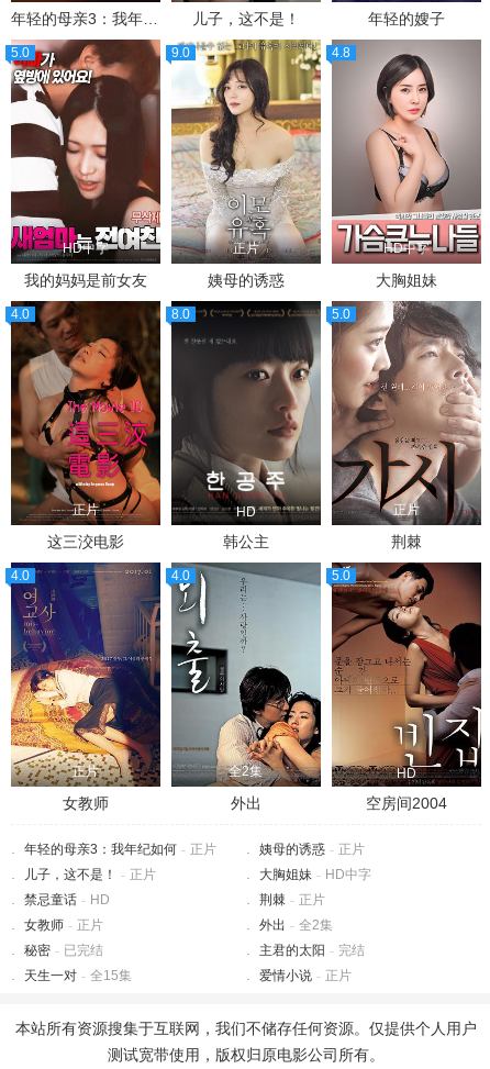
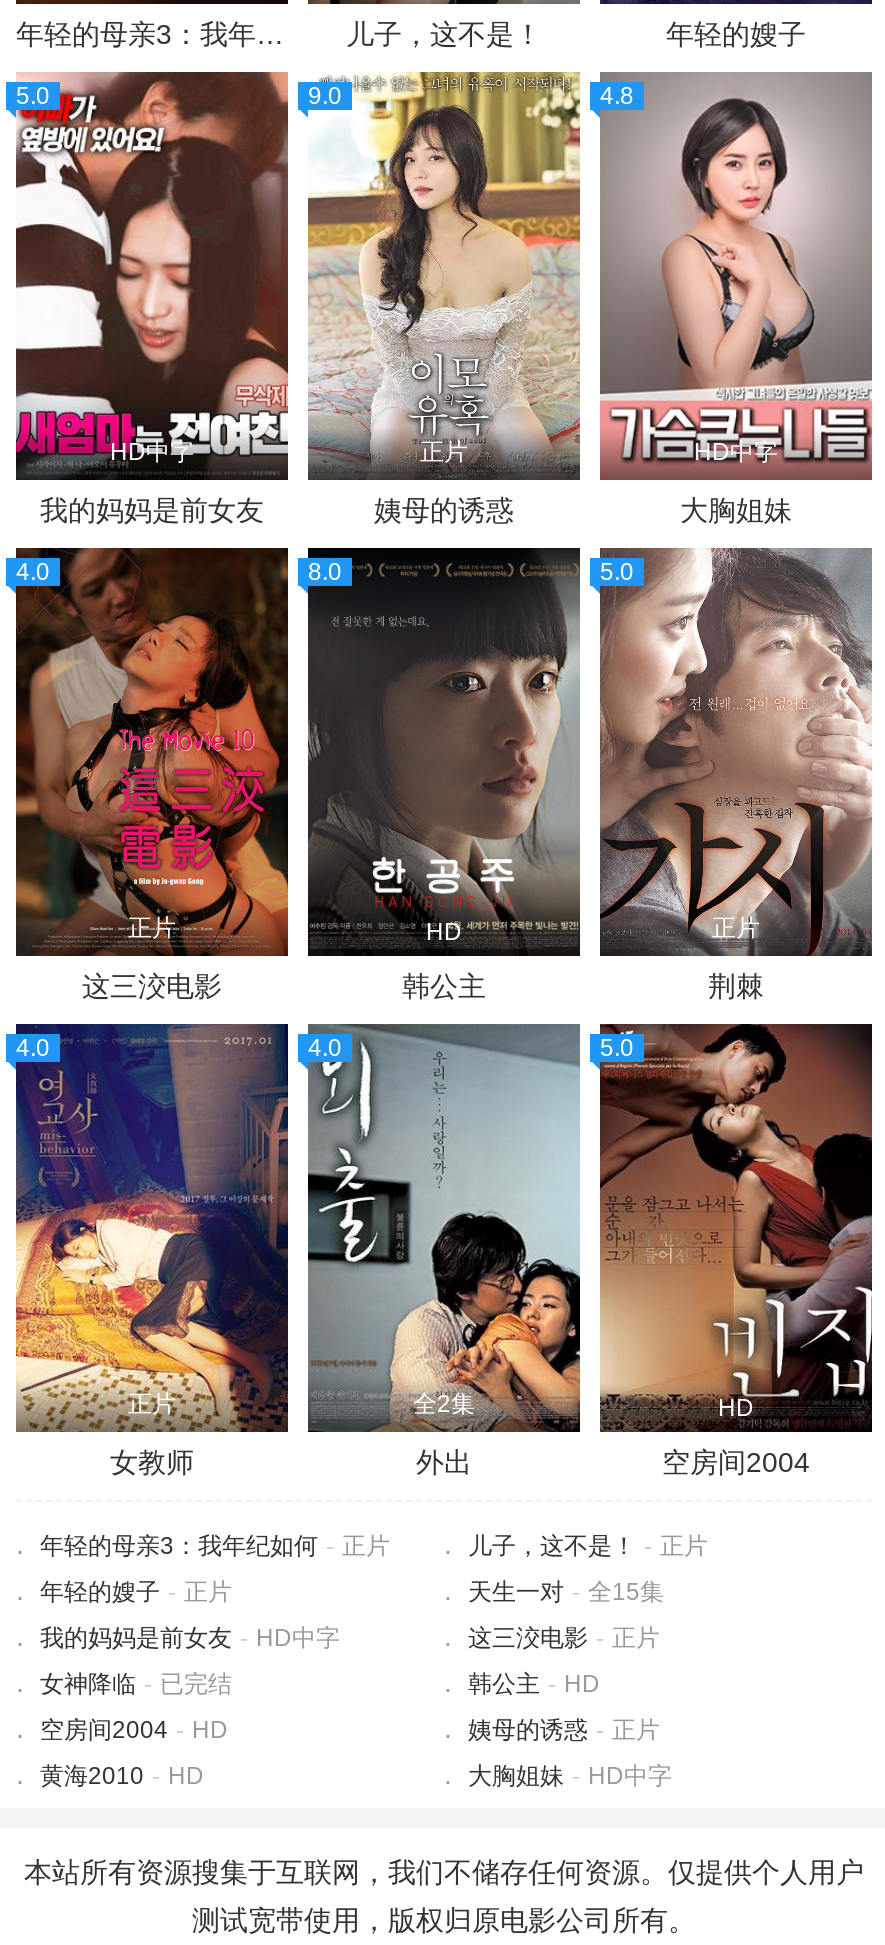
moved [259,841,371,882] -> [468,1716,672,1790]: 姨母的诱惑 - 正片 | 大胸姐妹 - HD中字
none -> [40,1578,660,1744] 年轻的嫂子 - 正片 | 我的妈妈是前女友 - HD中字 | 这三洨电影 - 正片 | 女神降临 - 已完结 | 韩公主 - HD | 空房间2004 - HD
moved [24,867,156,882] -> [468,1532,708,1560]: 儿子，这不是！ - 正片
none -> [40,1762,204,1790] 黄海2010 - HD
[24,892,365,983] 禁忌童话 - HD | 荆棘 - 正片 | 女教师 - 正片 | 外出 - 全2集 | 秘密 - 已完结 | 主君的太阳 - 完结 | 爱情小说 - 正片 -> none
moved [24,968,132,983] -> [468,1578,664,1606]: 天生一对 - 全15集

